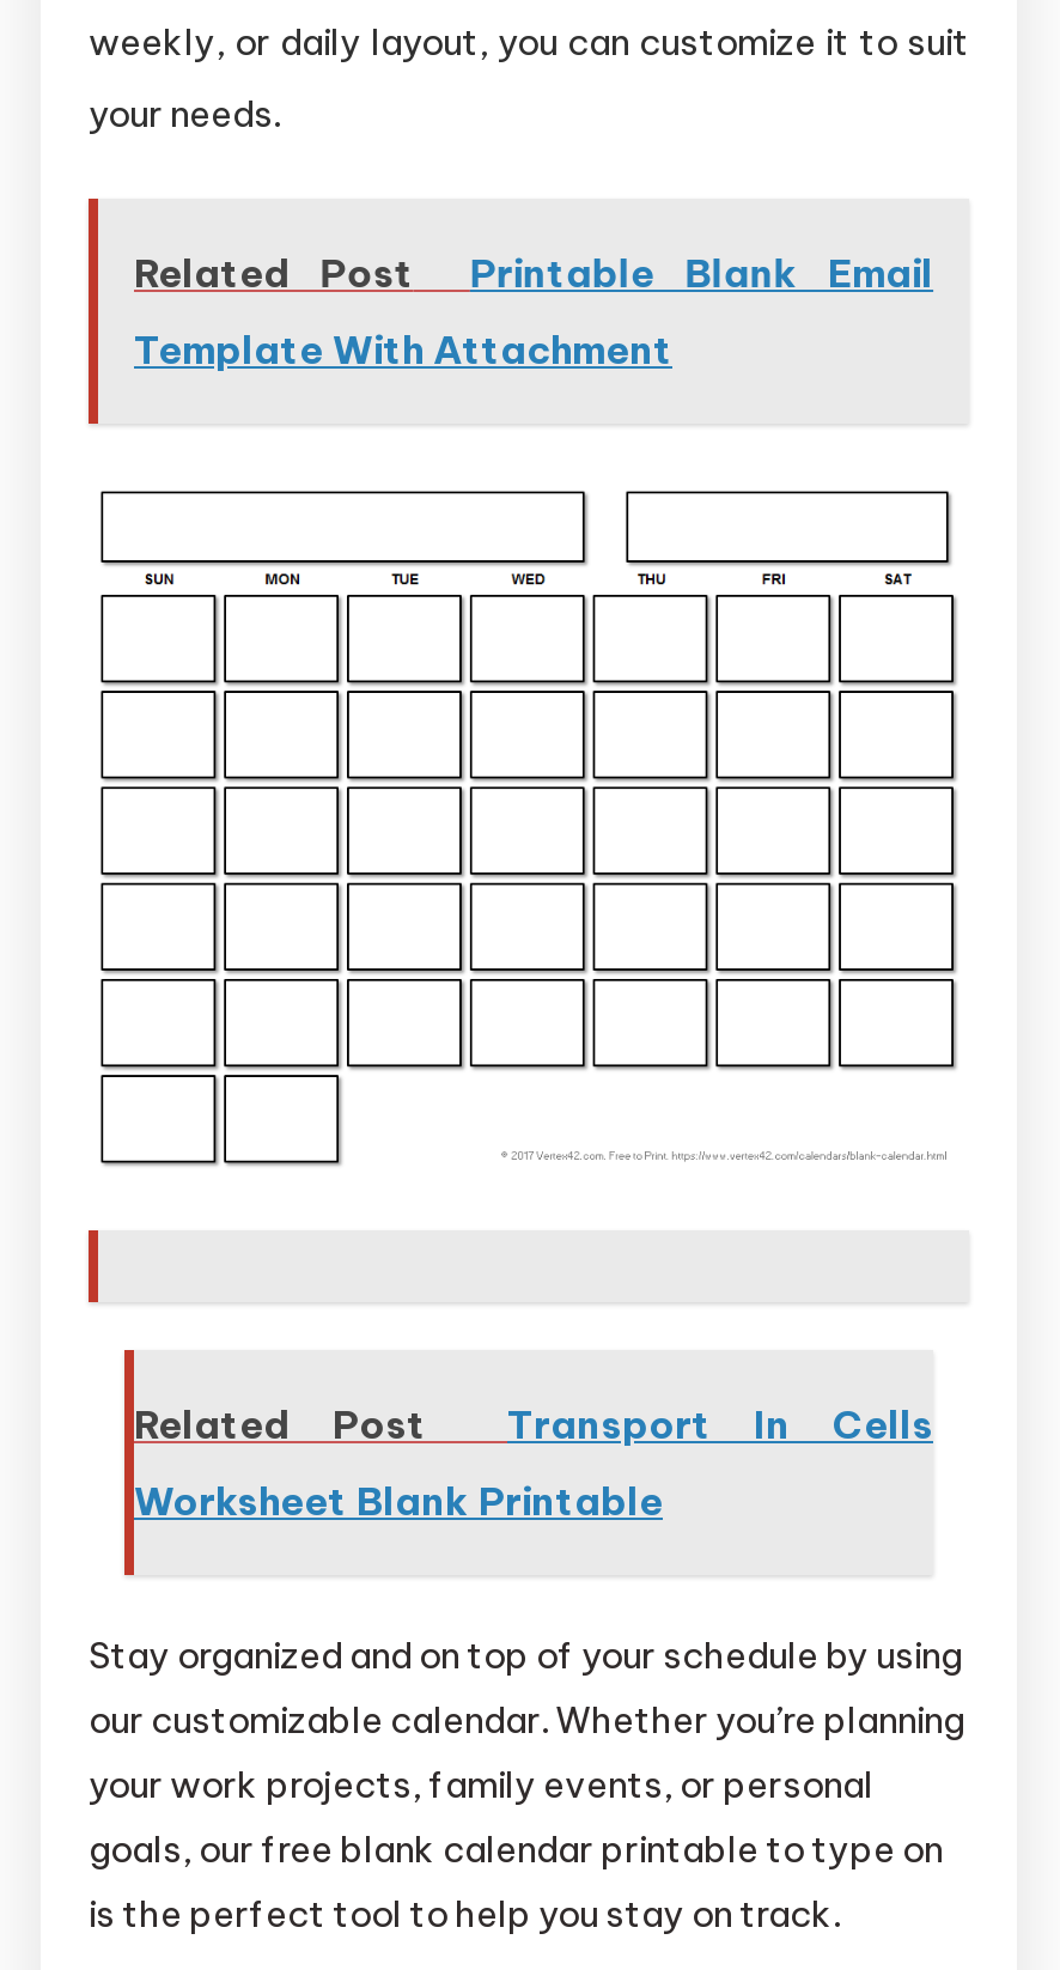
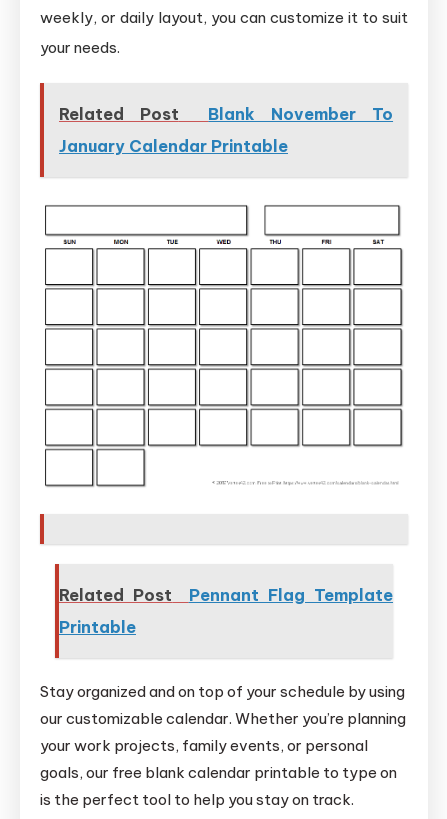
[470,250,933,298] Printable Blank Email -> [208,104,393,124] Blank November To
[134,326,672,374] Template With Attachment -> [59,136,288,156] January Calendar Printable
[507,1400,933,1448] Transport In Cells -> [189,585,393,605] Pennant Flag Template
[134,1477,663,1525] Worksheet Blank Printable -> [59,617,136,637] Printable

